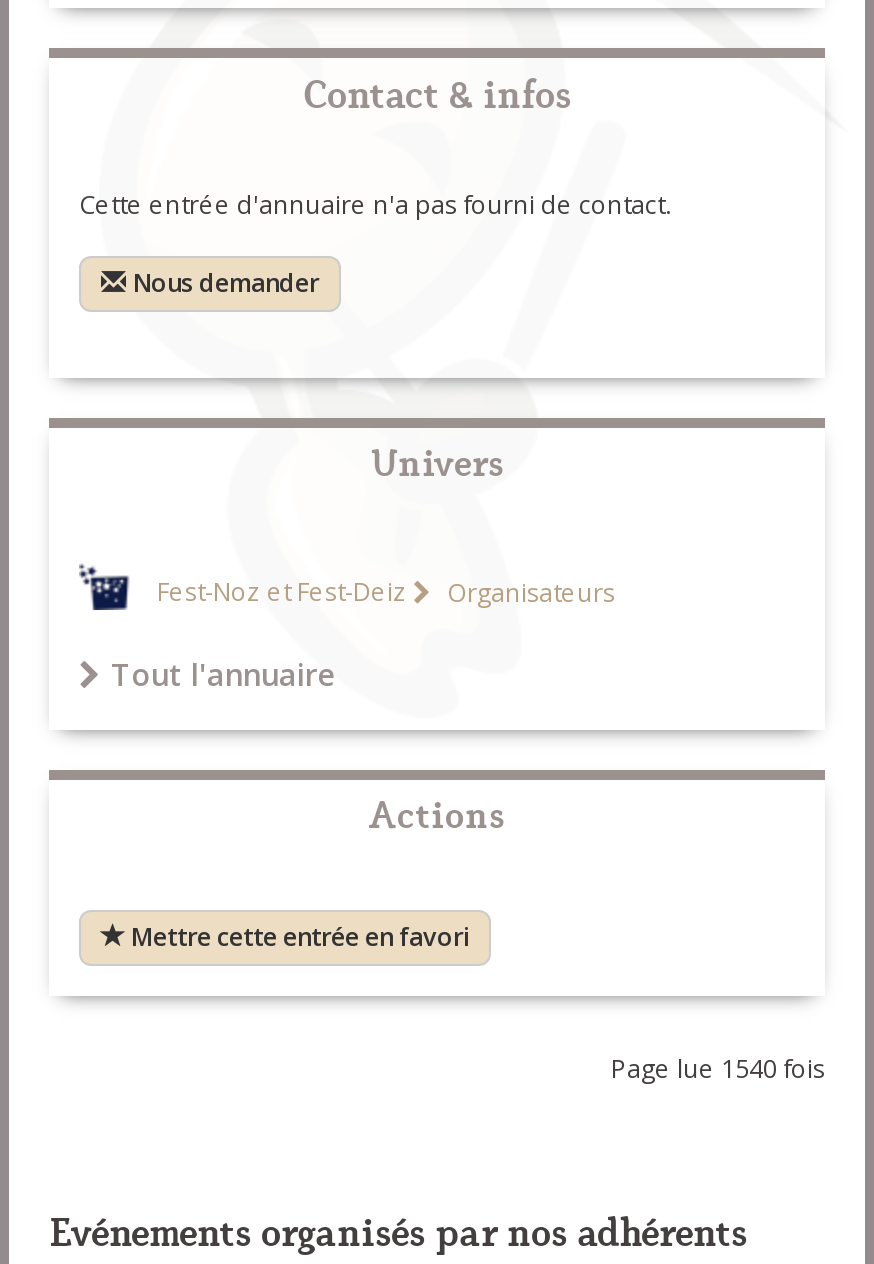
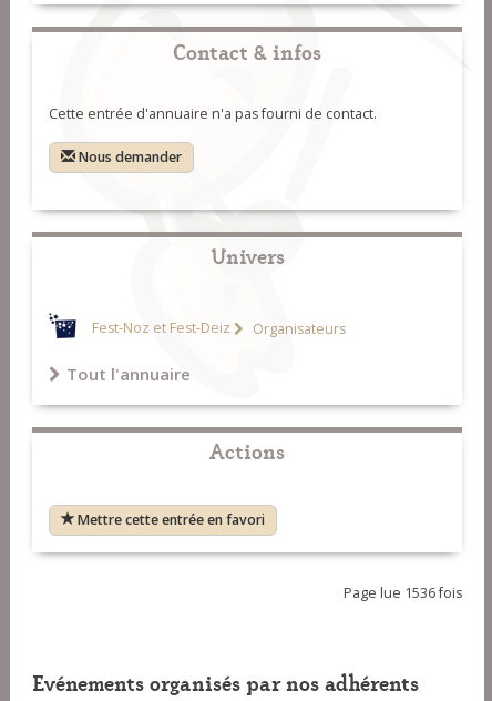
[611,1053,825,1087] Page lue 1540 fois -> [344,584,462,603] Page lue 1536 fois

